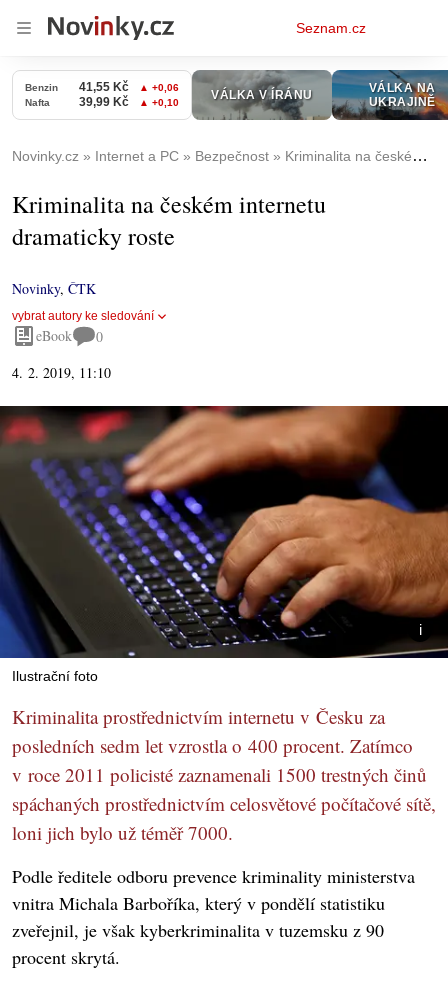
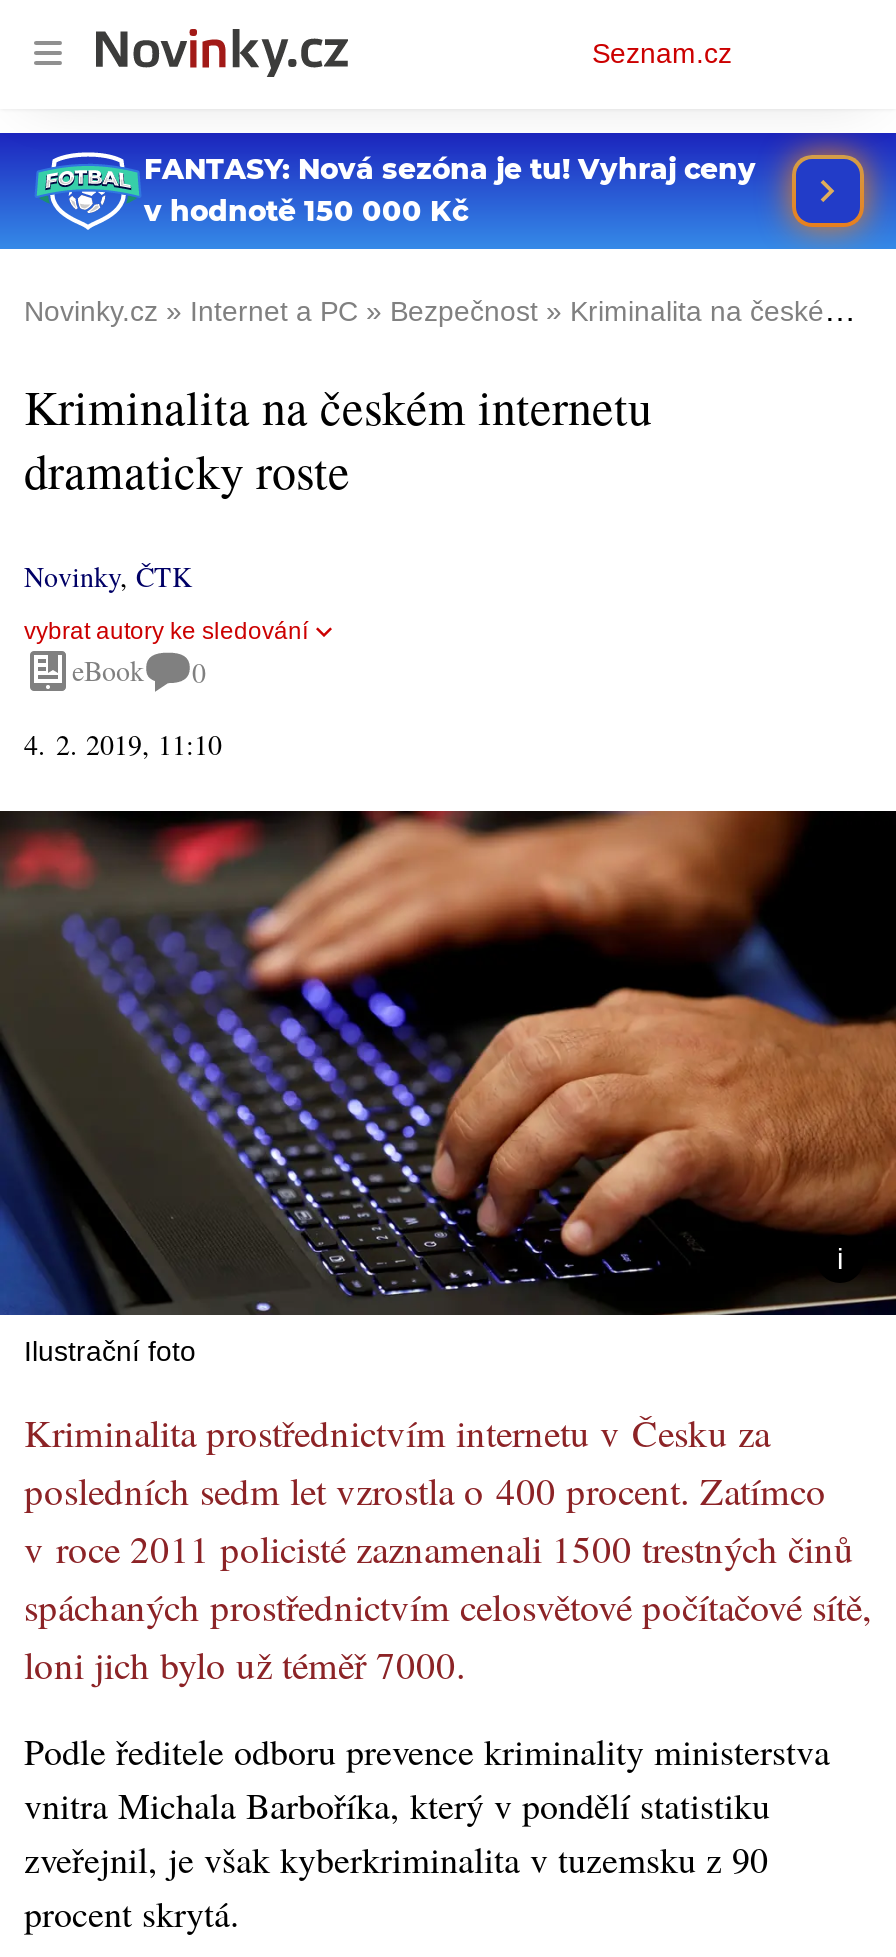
[3,68,445,125] [image] -> [6,131,890,251] [image]

